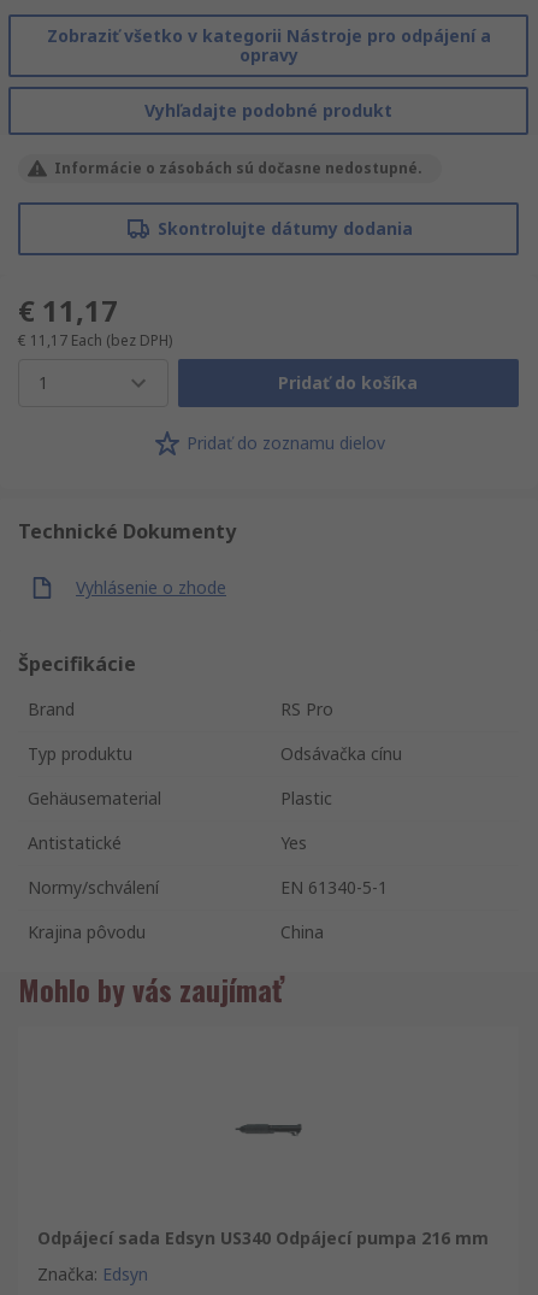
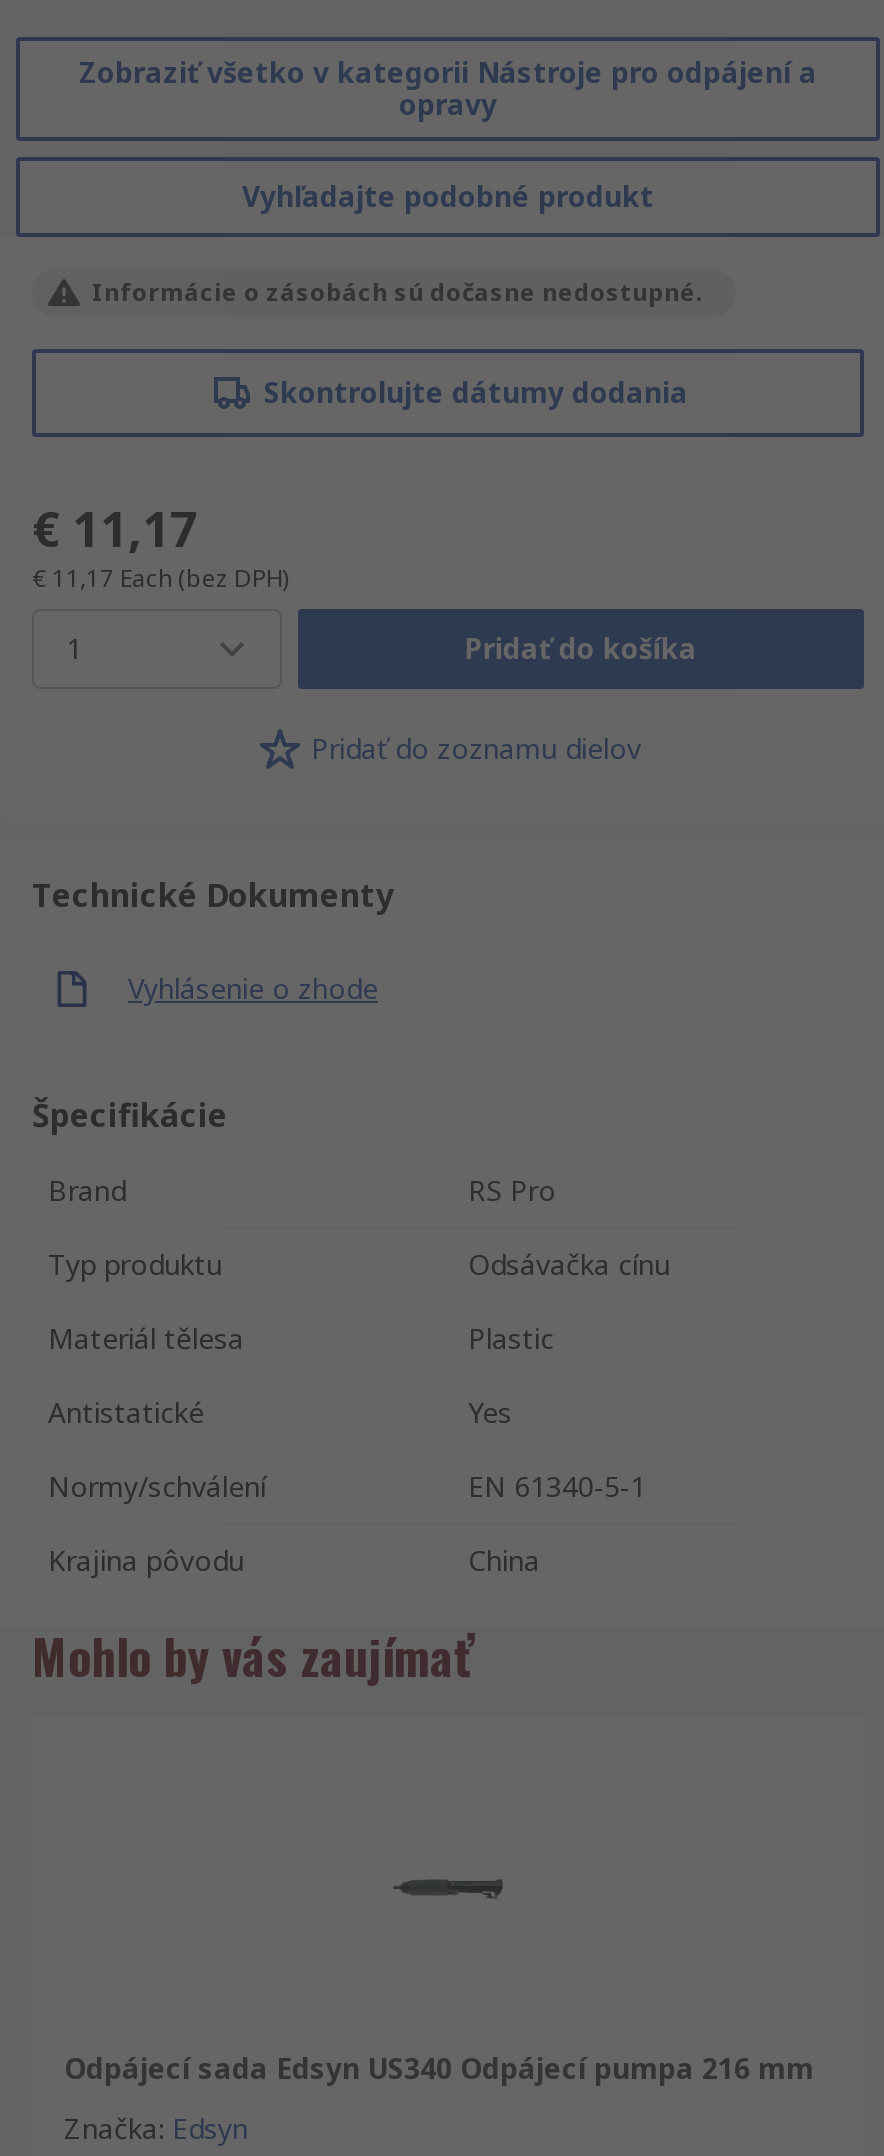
[28,786,161,809] Gehäusematerial -> [48,1318,244,1356] Materiál tělesa

